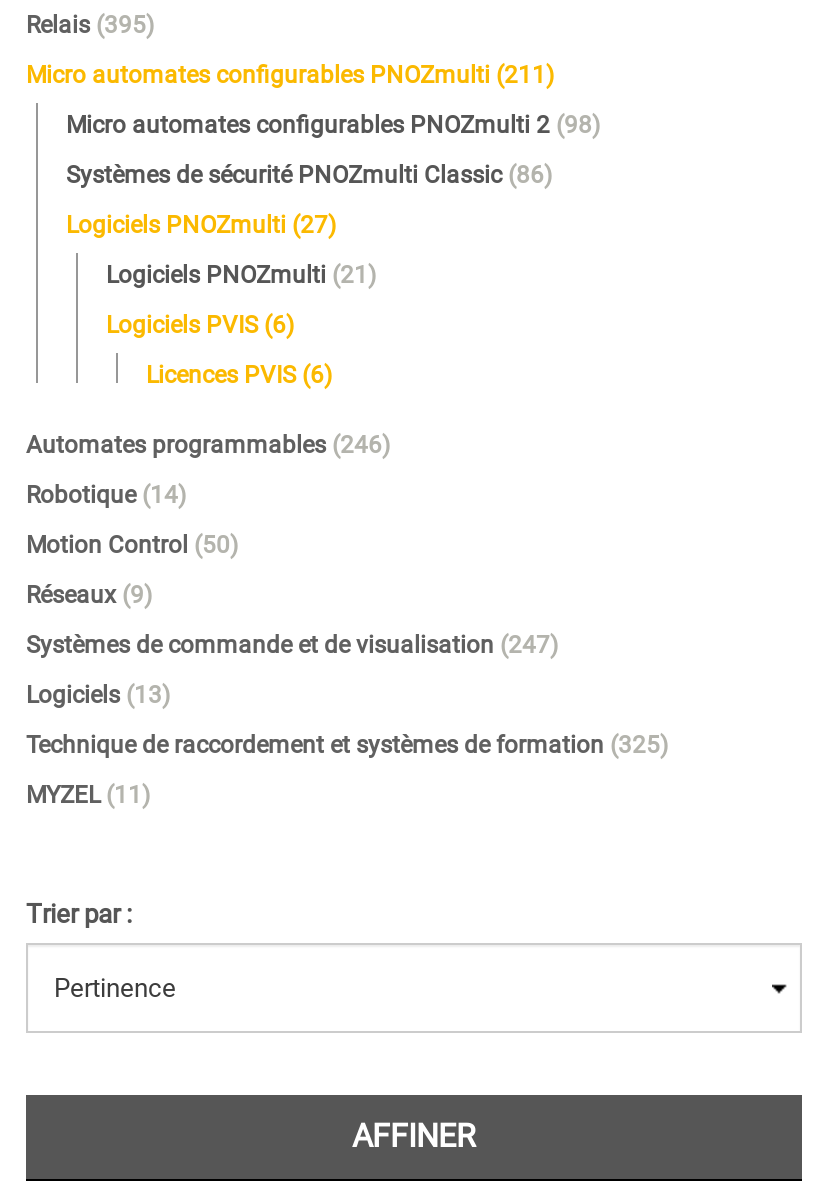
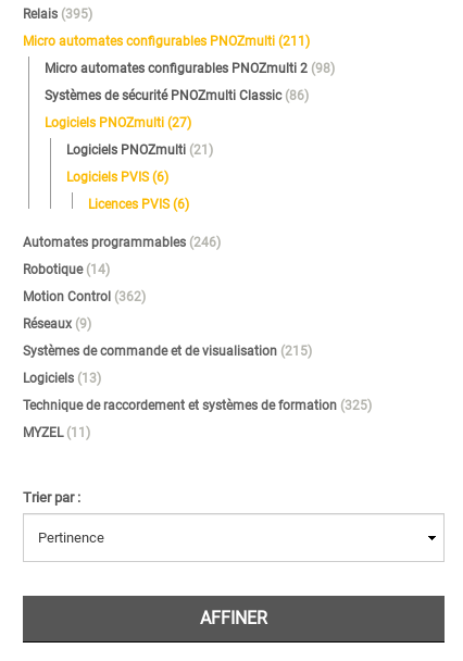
[26,531,238,559] Motion Control (50) -> [23,289,146,304] Motion Control (362)
[26,631,558,659] Systèmes de commande et de visualisation (247) -> [23,344,312,359] Systèmes de commande et de visualisation (215)

